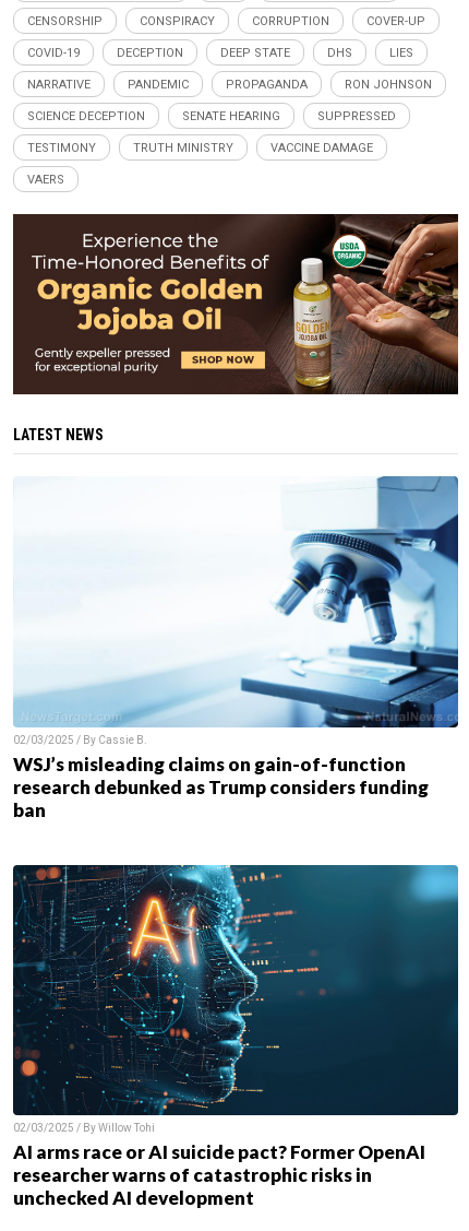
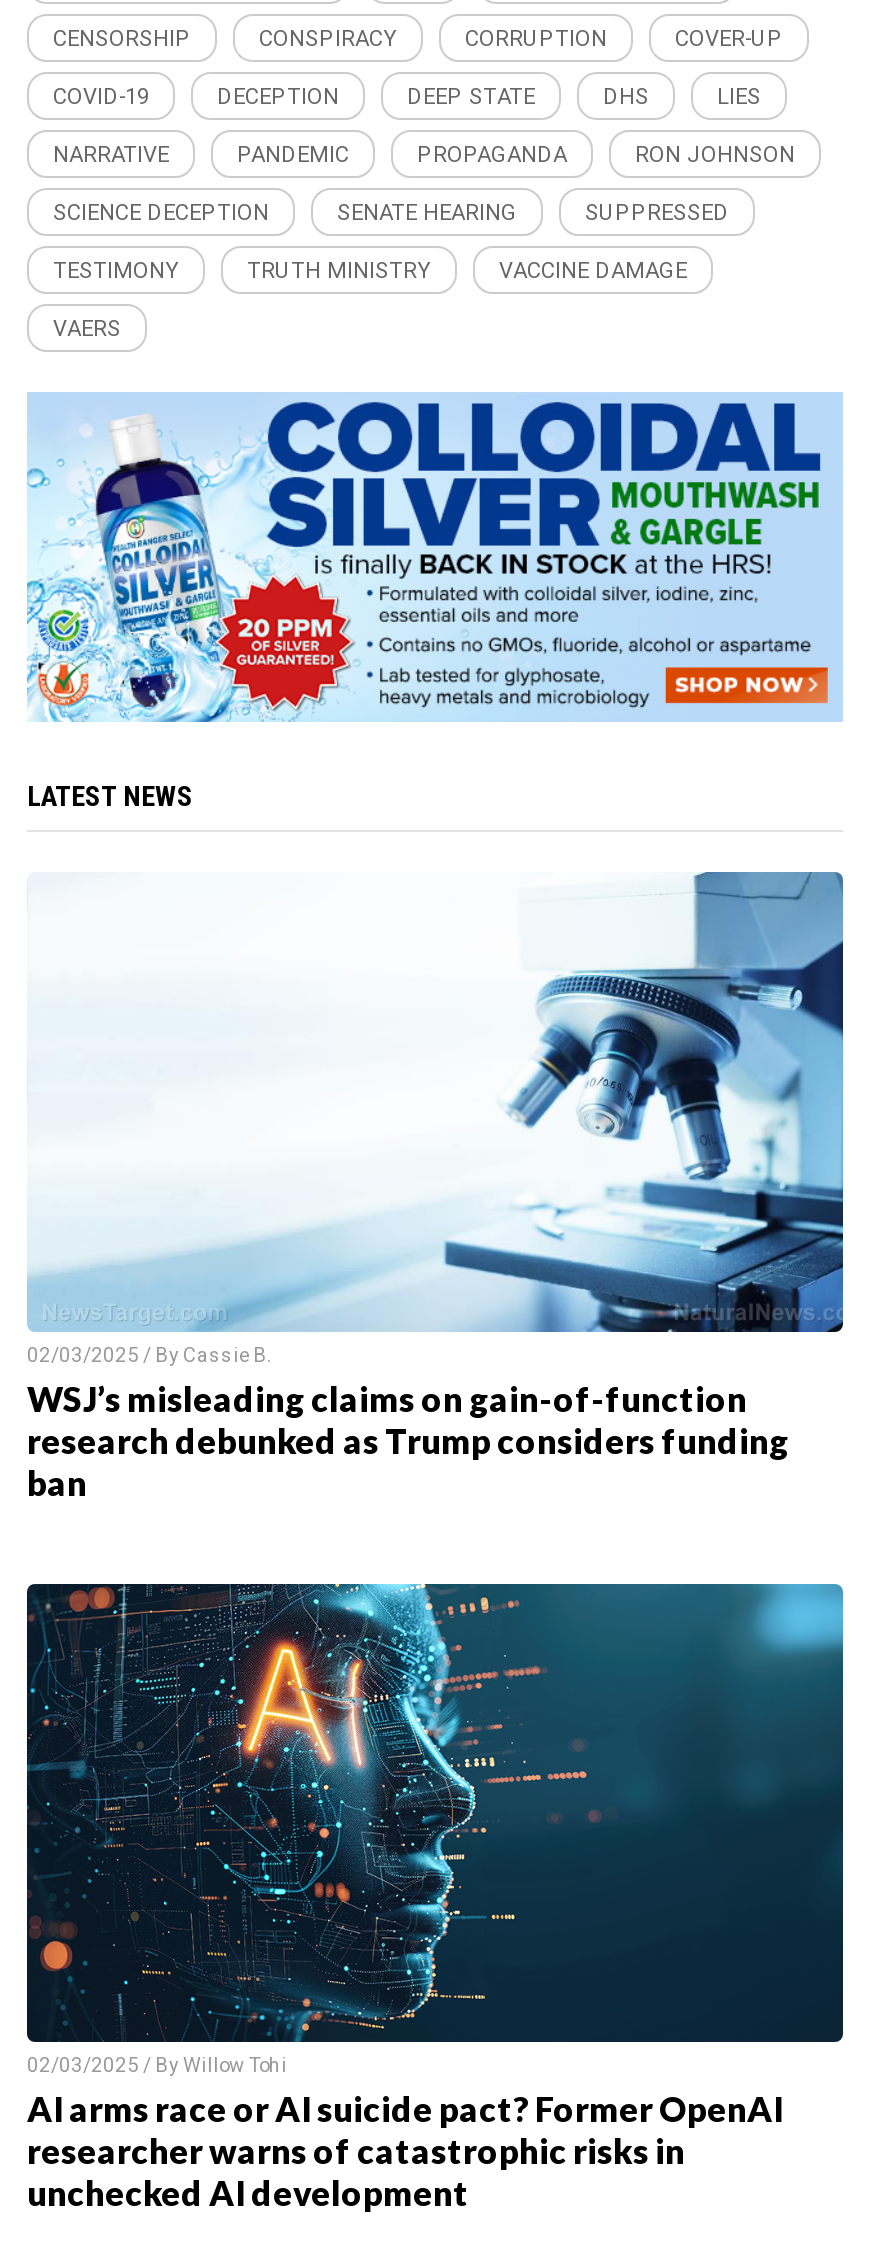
[12,213,459,395] [image] -> [25,392,843,724] [image]

